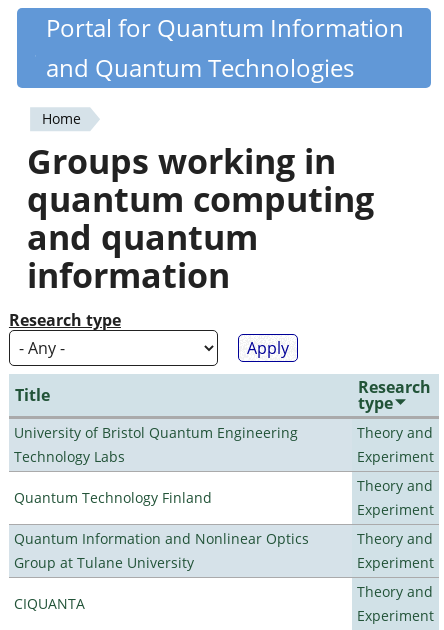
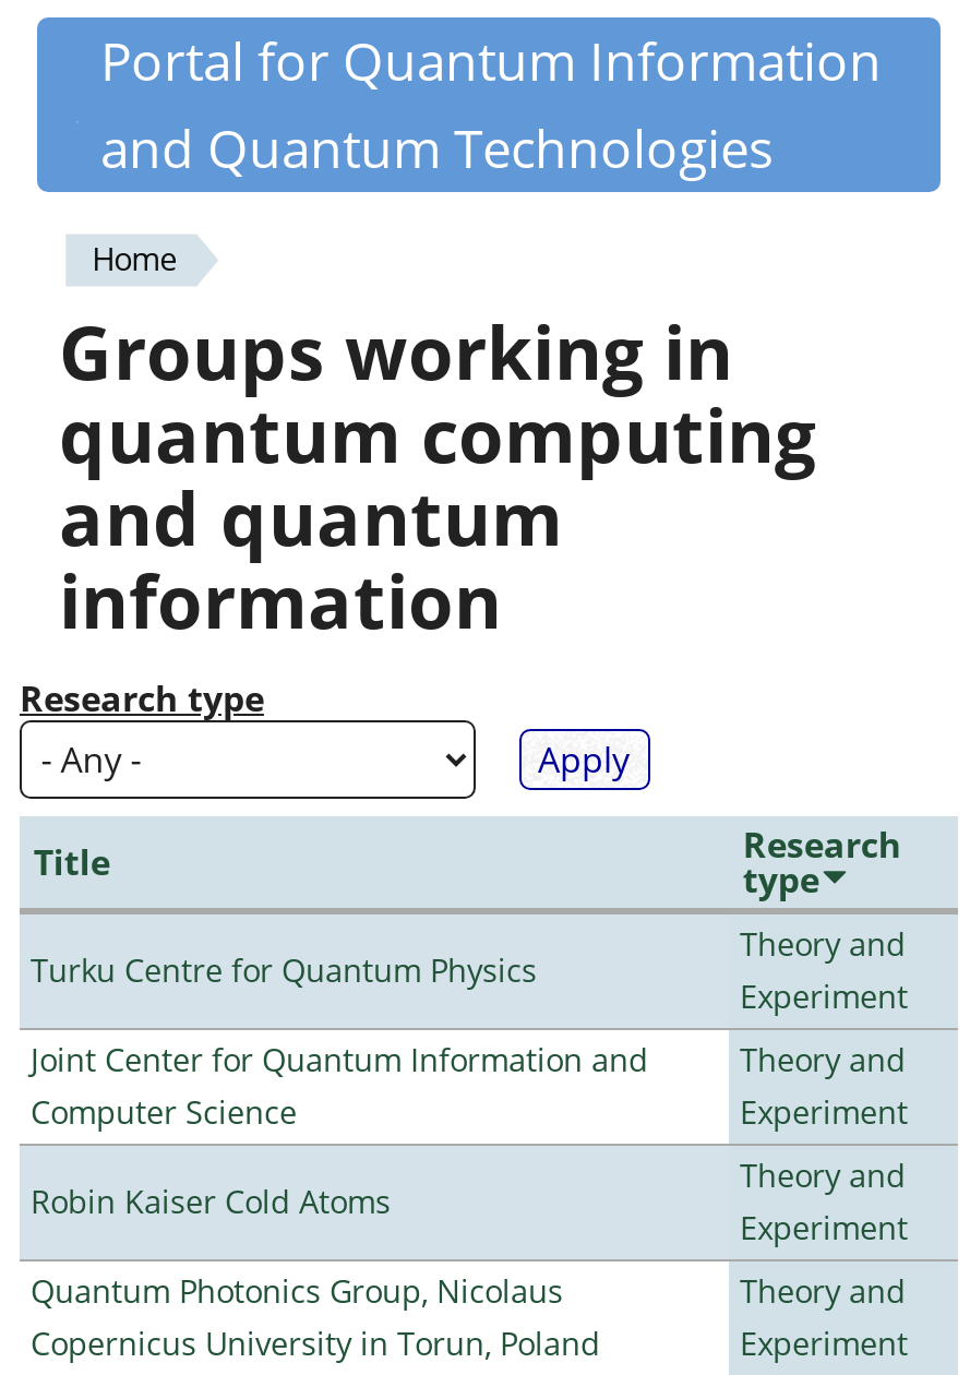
[14,423,298,466] University of Bristol Quantum Engineering | Technology Labs -> [31,949,537,991] Turku Centre for Quantum Physics
[14,488,212,507] Quantum Technology Finland -> [31,1039,648,1133] Joint Center for Quantum Information and | Computer Science
[14,529,309,572] Quantum Information and Nonlinear Optics | Group at Tulane University -> [31,1181,391,1222] Robin Kaiser Cold Atoms
[14,594,85,613] CIQUANTA -> [31,1270,600,1364] Quantum Photonics Group, Nicolaus | Copernicus University in Torun, Poland

